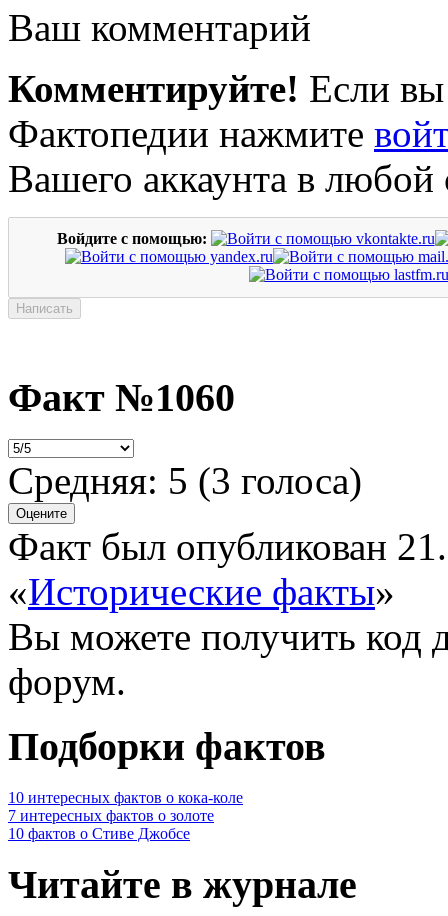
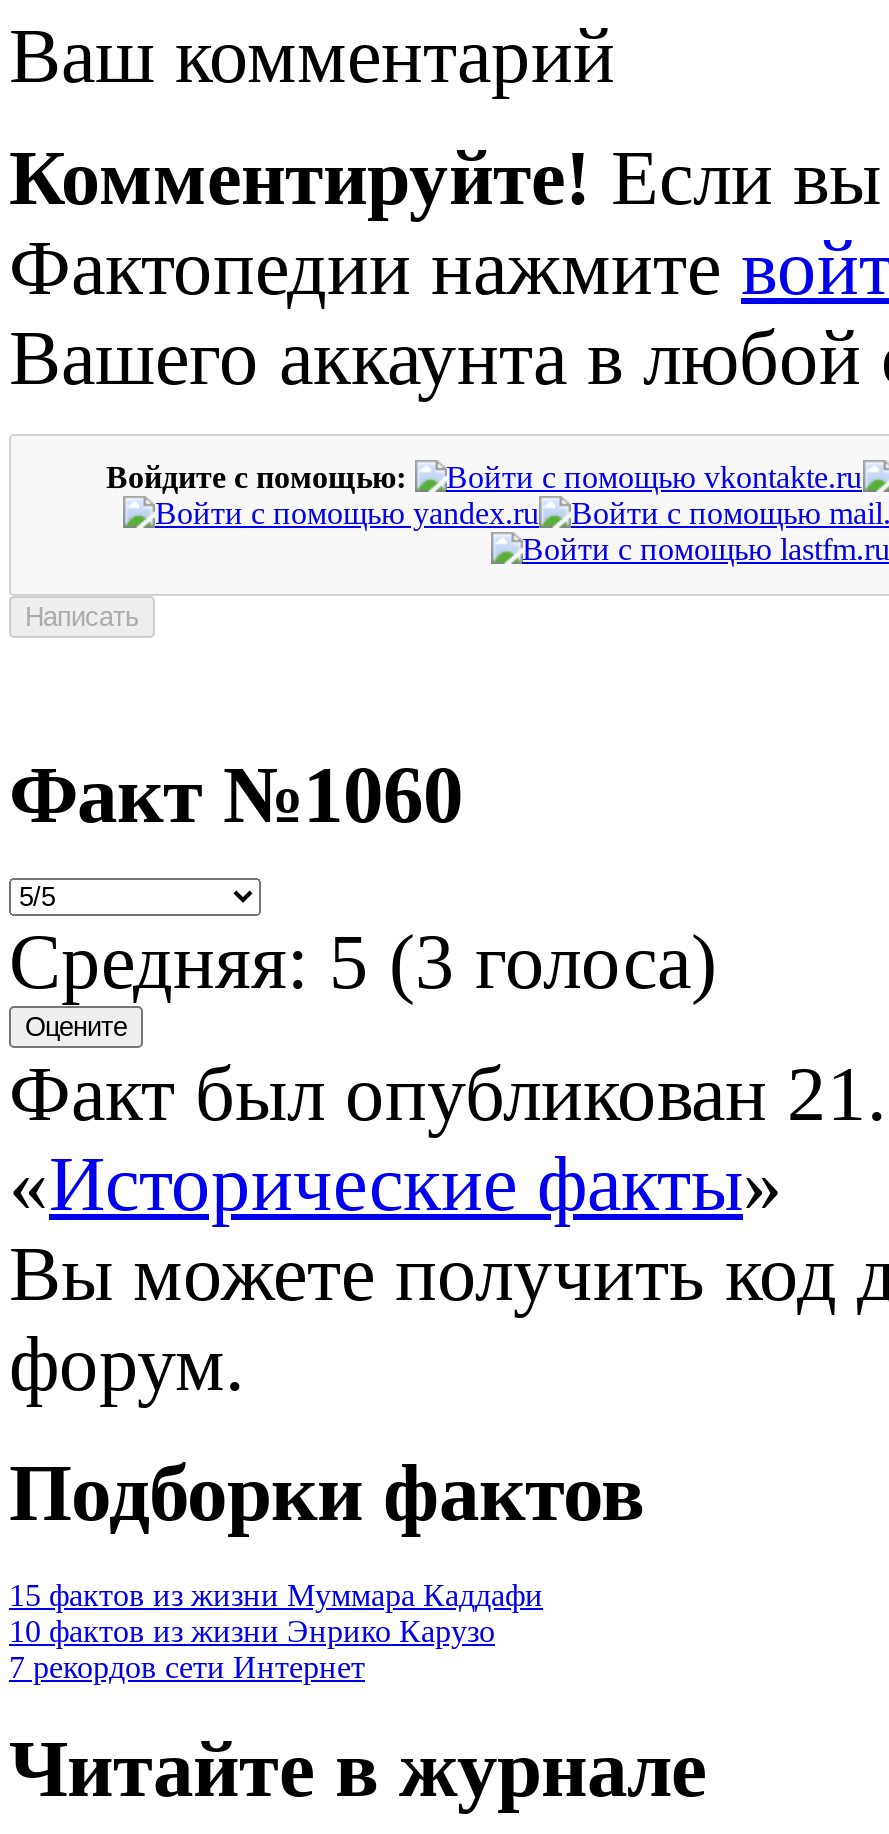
[8,789,243,842] 10 интересных фактов о кока-коле | 7 интересных фактов о золоте | 10 фактов о Стиве Джобсе -> [9,1578,543,1684] 15 фактов из жизни Муммара Каддафи | 10 фактов из жизни Энрико Карузо | 7 рекордов сети Интернет

